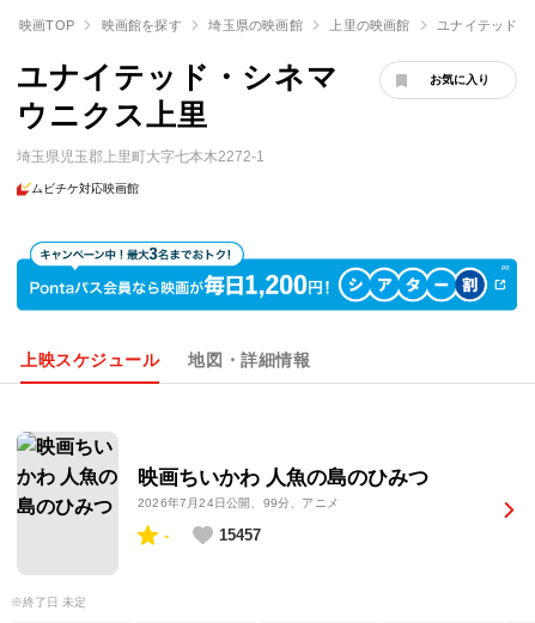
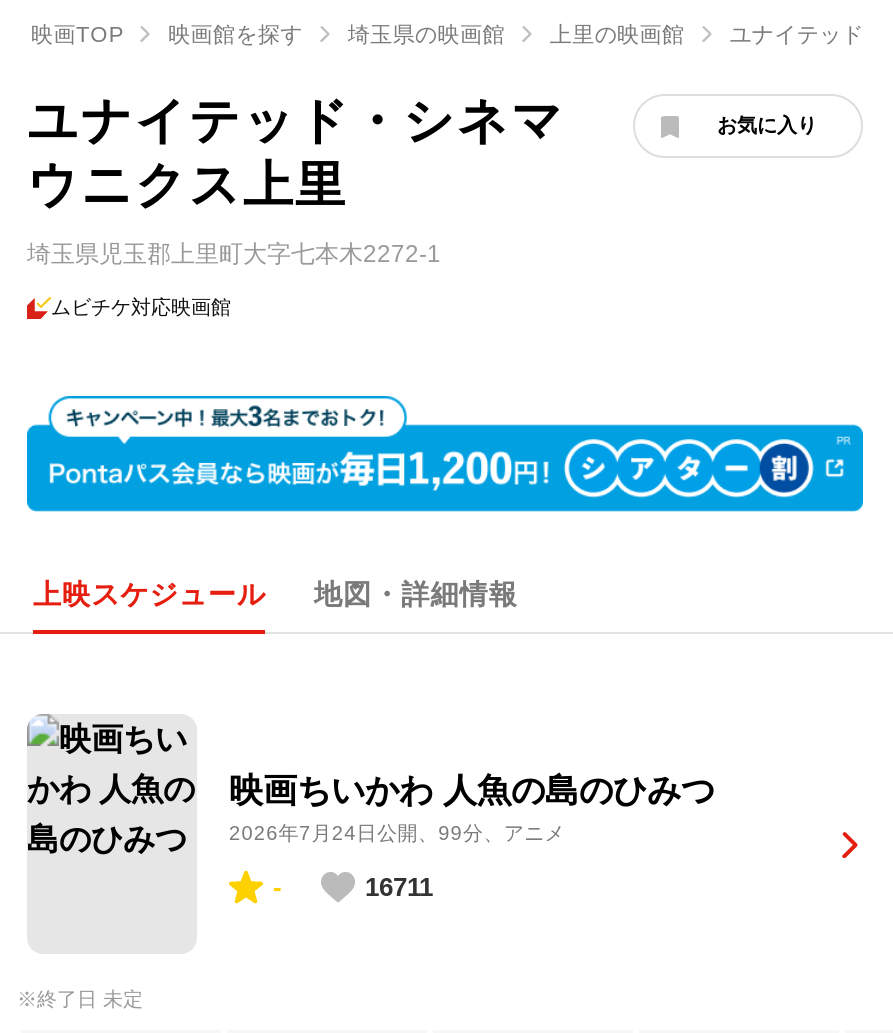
[219,526,261,544] 15457 -> [365,872,433,902] 16711

